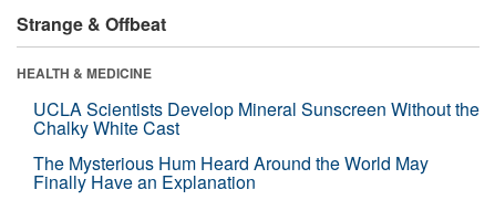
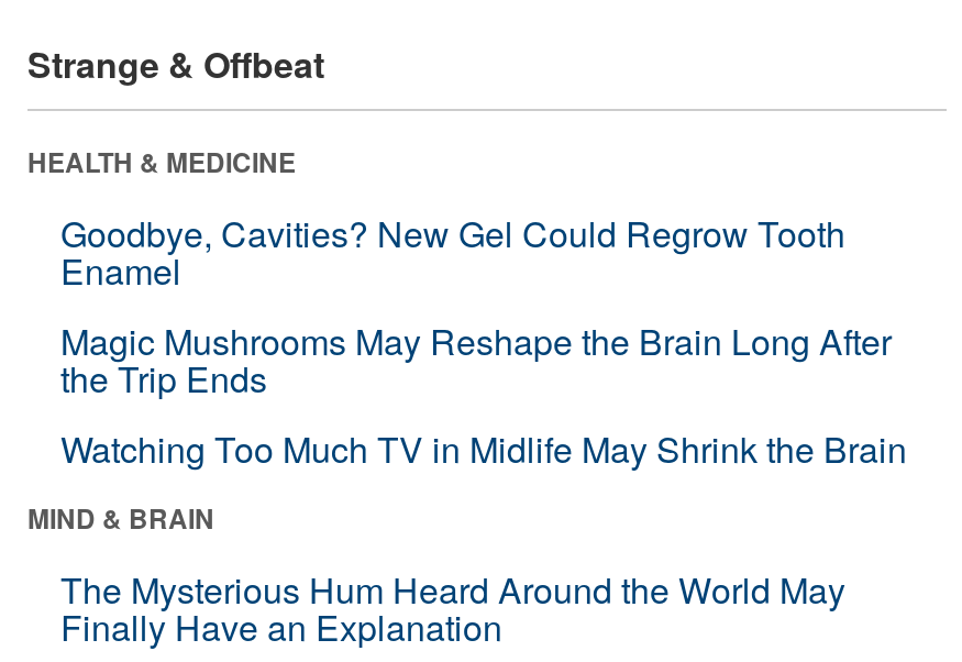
[33,96,479,140] UCLA Scientists Develop Mineral Sunscreen Without the | Chalky White Cast -> [27,207,907,537] Goodbye, Cavities? New Gel Could Regrow Tooth | Enamel | Magic Mushrooms May Reshape the Brain Long After | the Trip Ends | Watching Too Much TV in Midlife May Shrink the Brain | MIND & BRAIN

